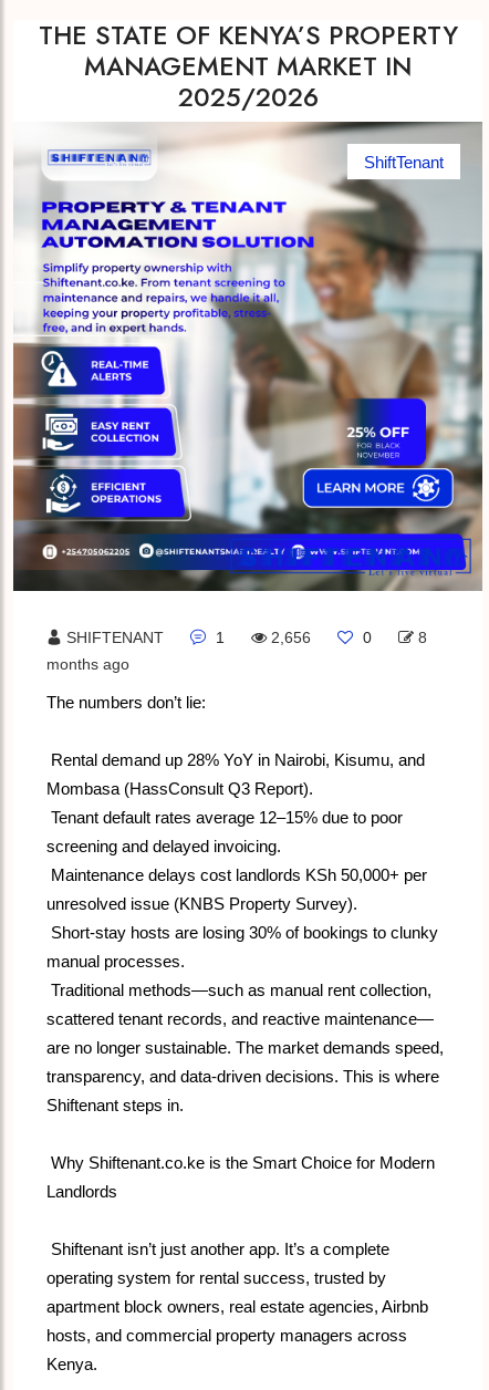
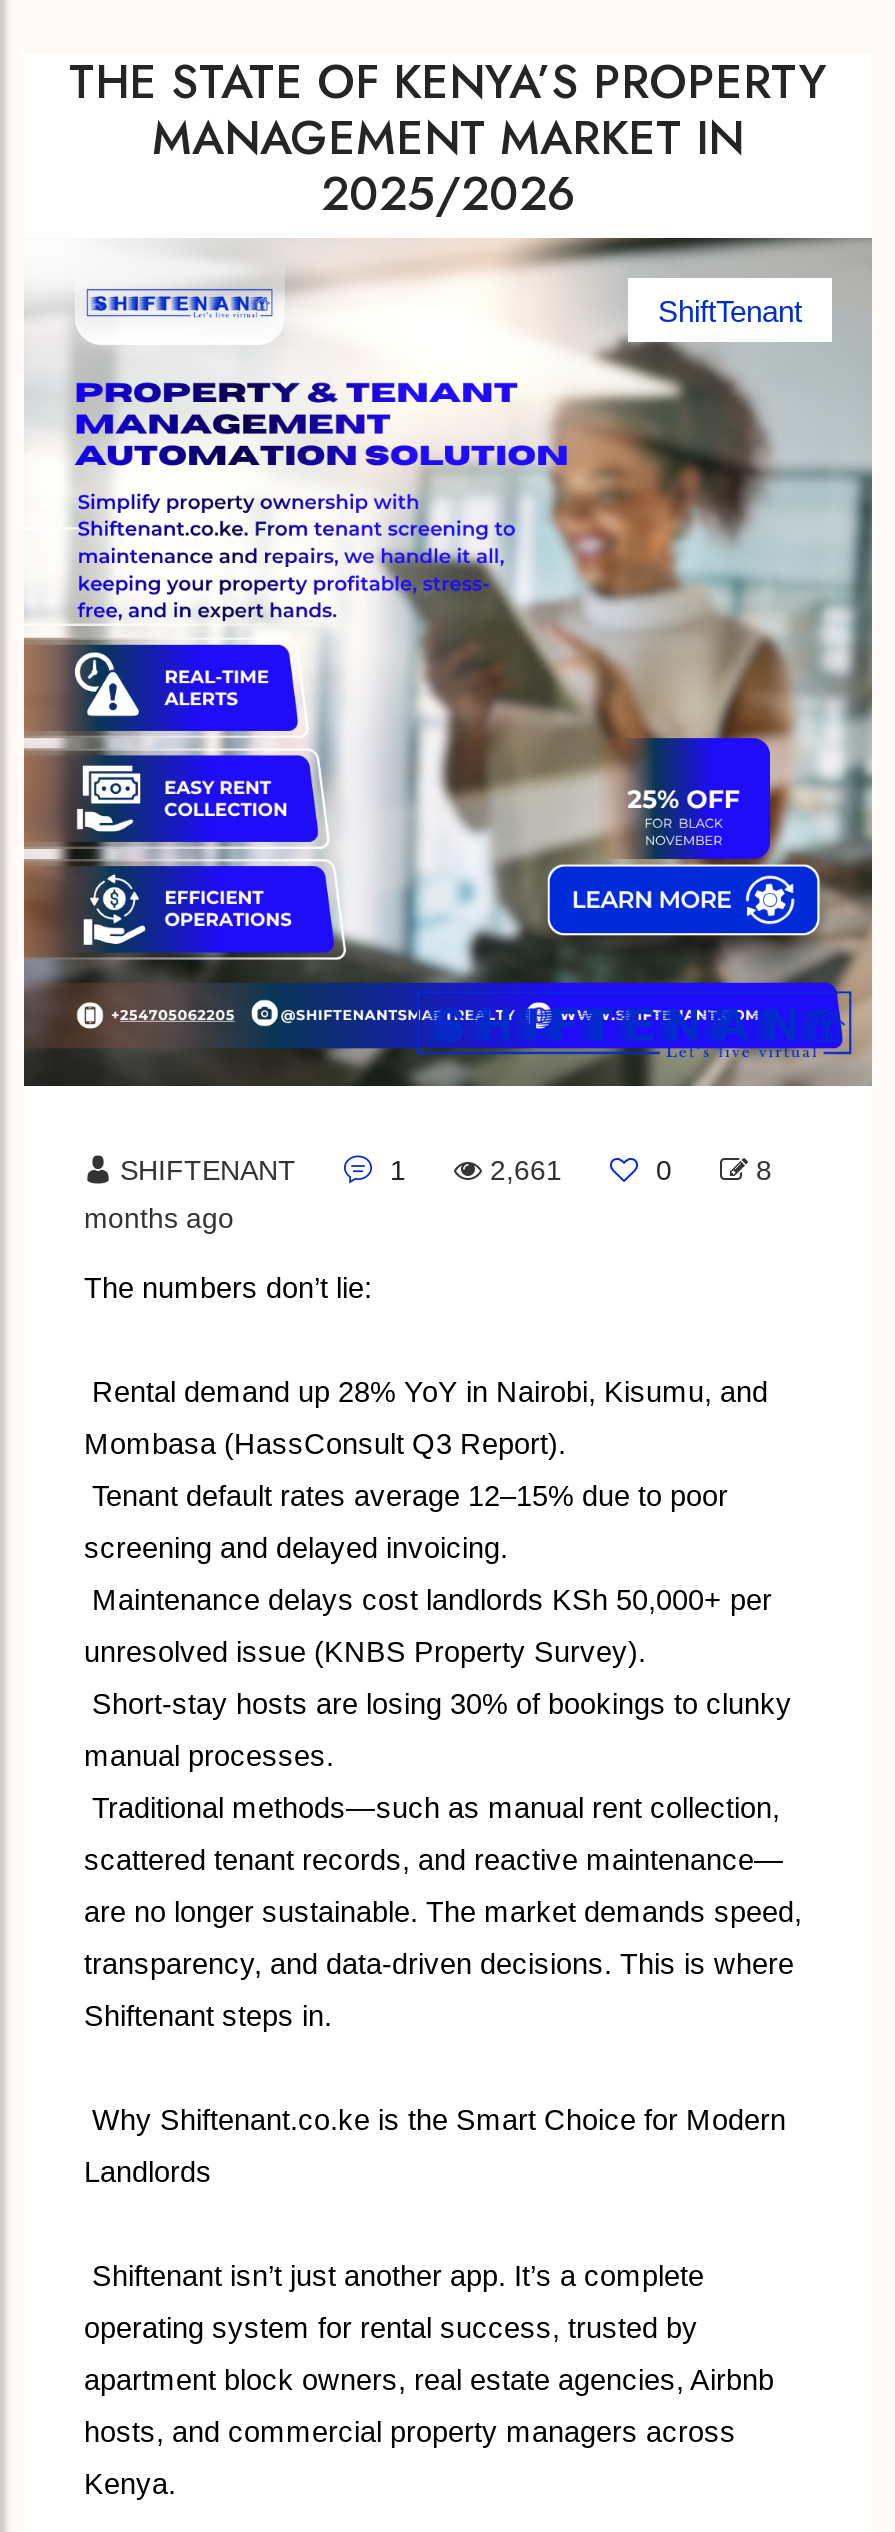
[267,629,311,646] 2,656 -> [482,1154,562,1186] 2,661

